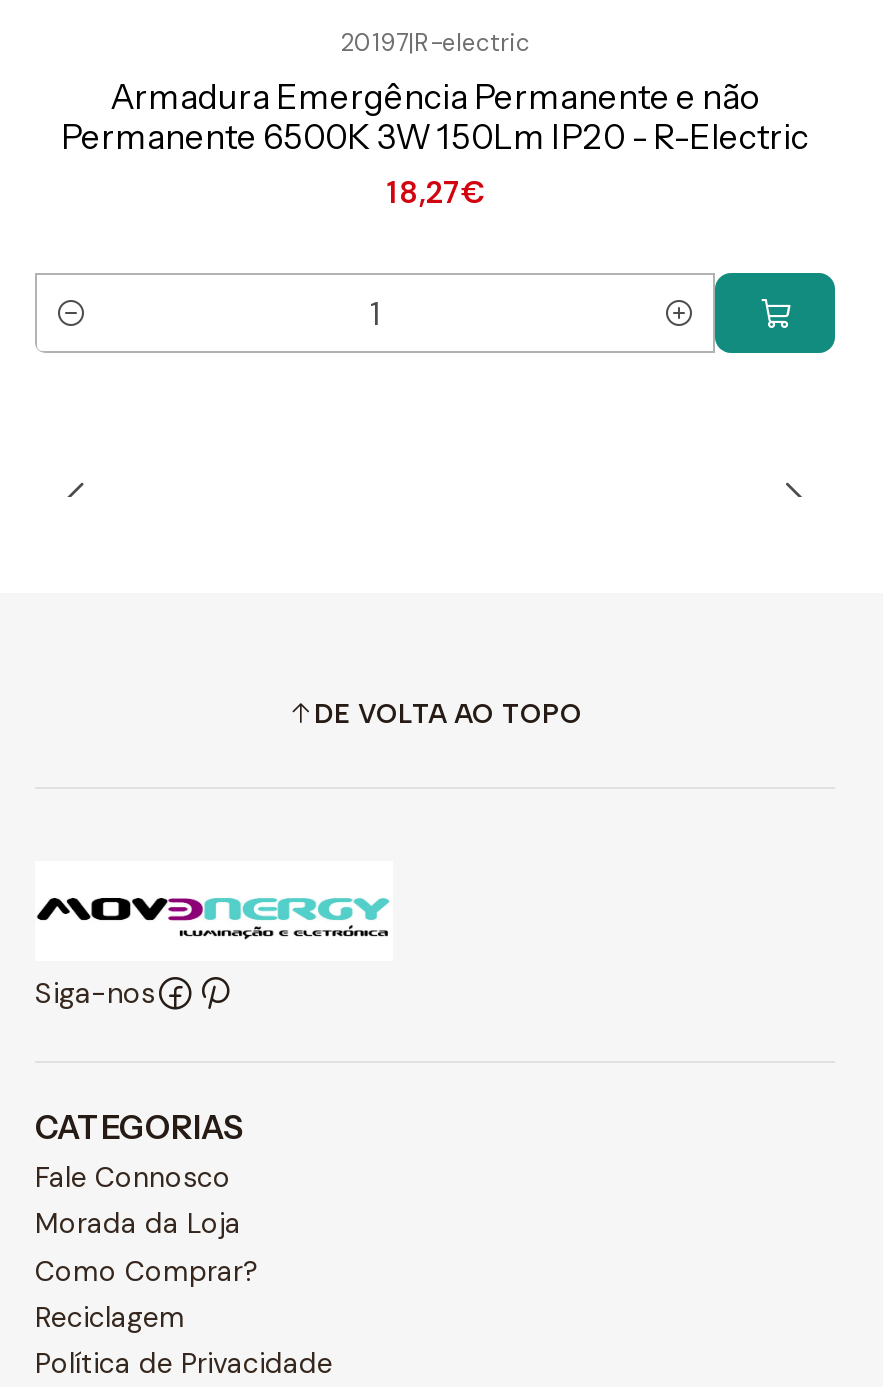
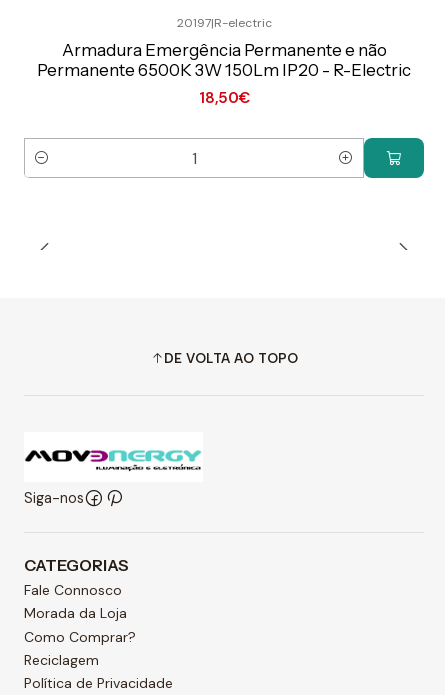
[387,174,483,214] 18,27€ -> [198,88,249,108] 18,50€

